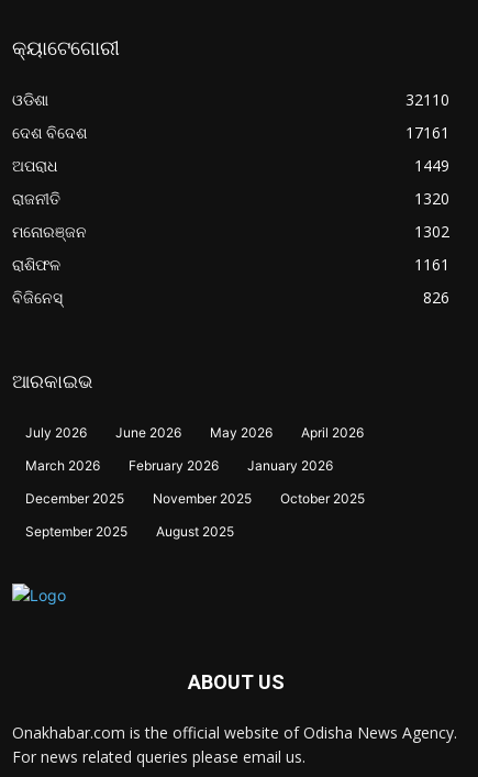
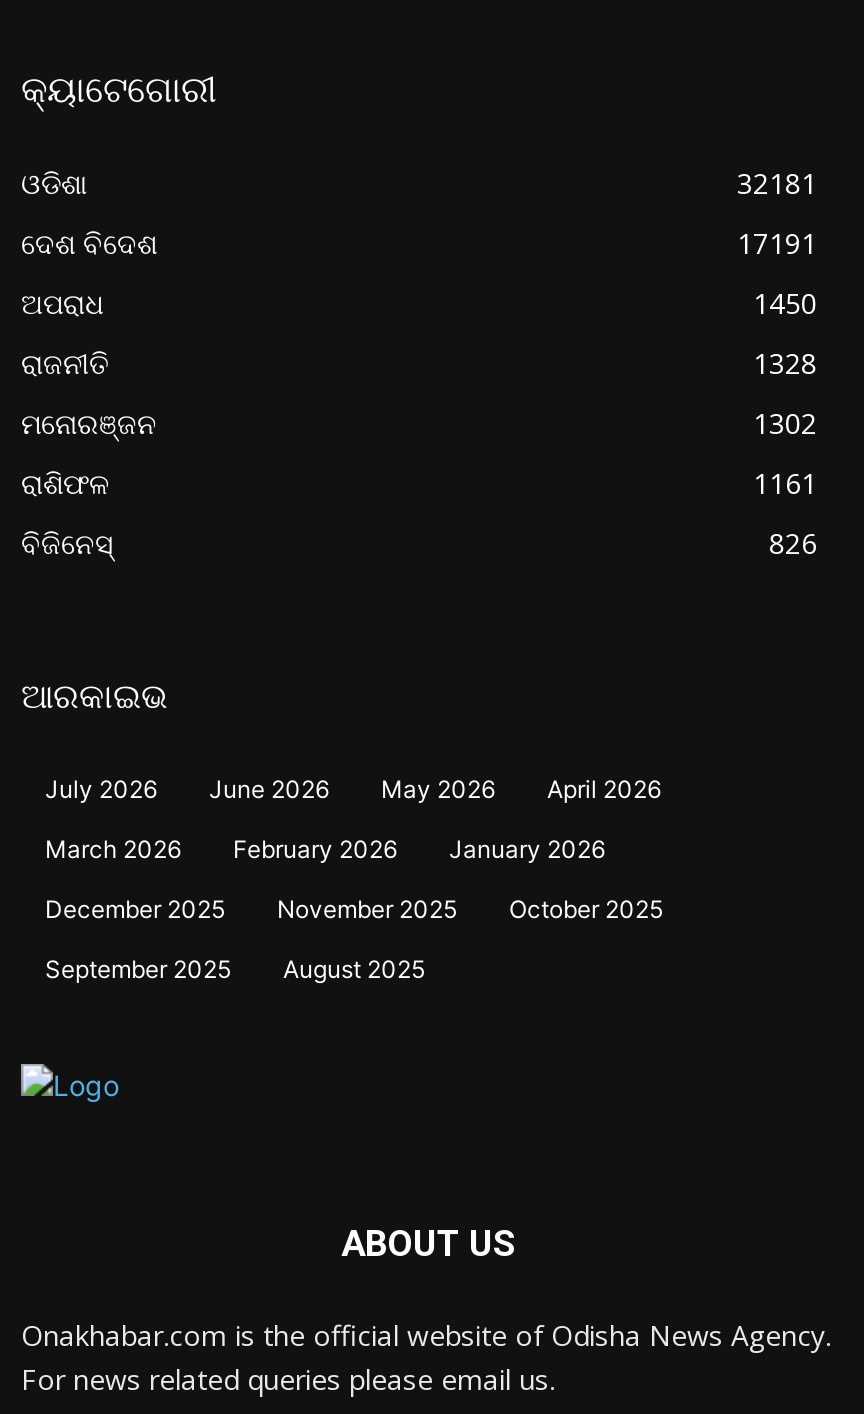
[405,89,449,110] 32110 -> [737,165,817,203] 32181
[405,122,449,143] 17161 -> [737,225,817,263] 17191
[414,155,449,176] 1449 -> [753,285,817,323] 1450
[414,188,449,209] 1320 -> [753,345,817,383] 1328

